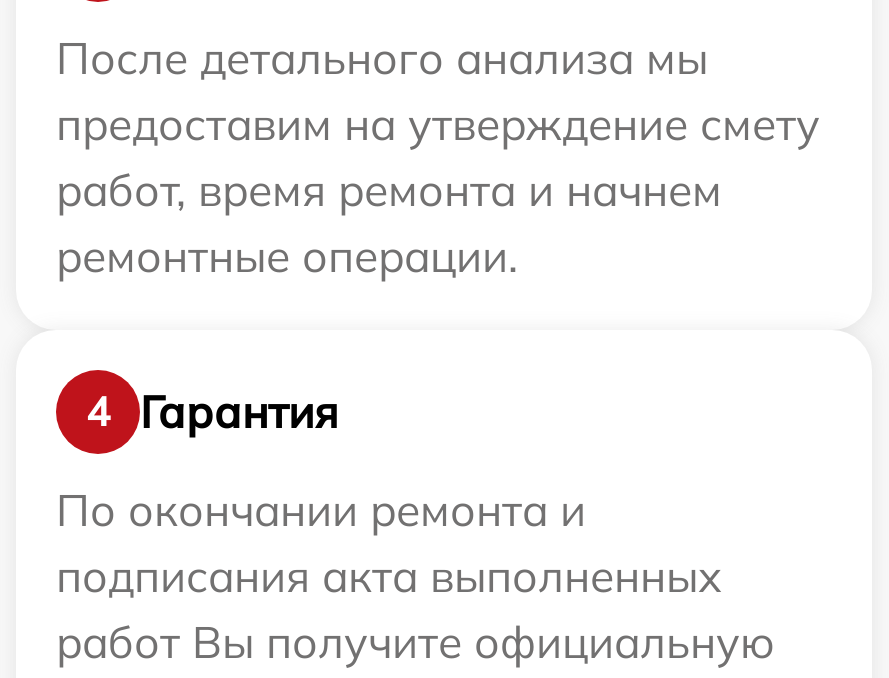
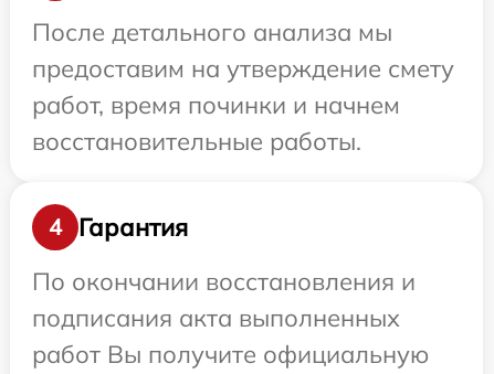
[56,163,722,285] работ, время ремонта и начнем | ремонтные операции. -> [32,90,400,157] работ, время починки и начнем | восстановительные работы.
[56,483,586,539] По окончании ремонта и -> [32,266,416,297] По окончании восстановления и

